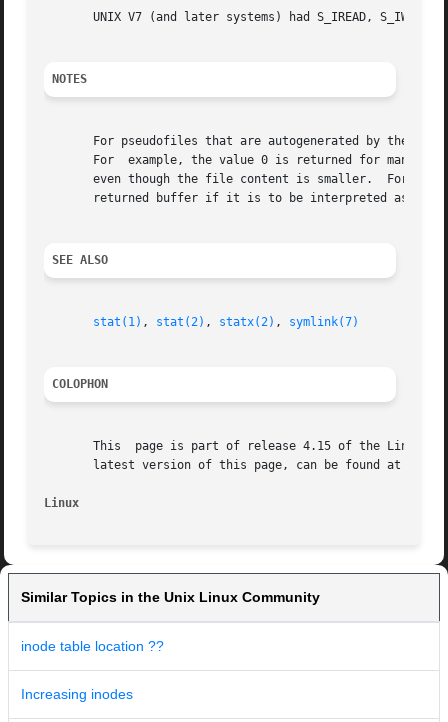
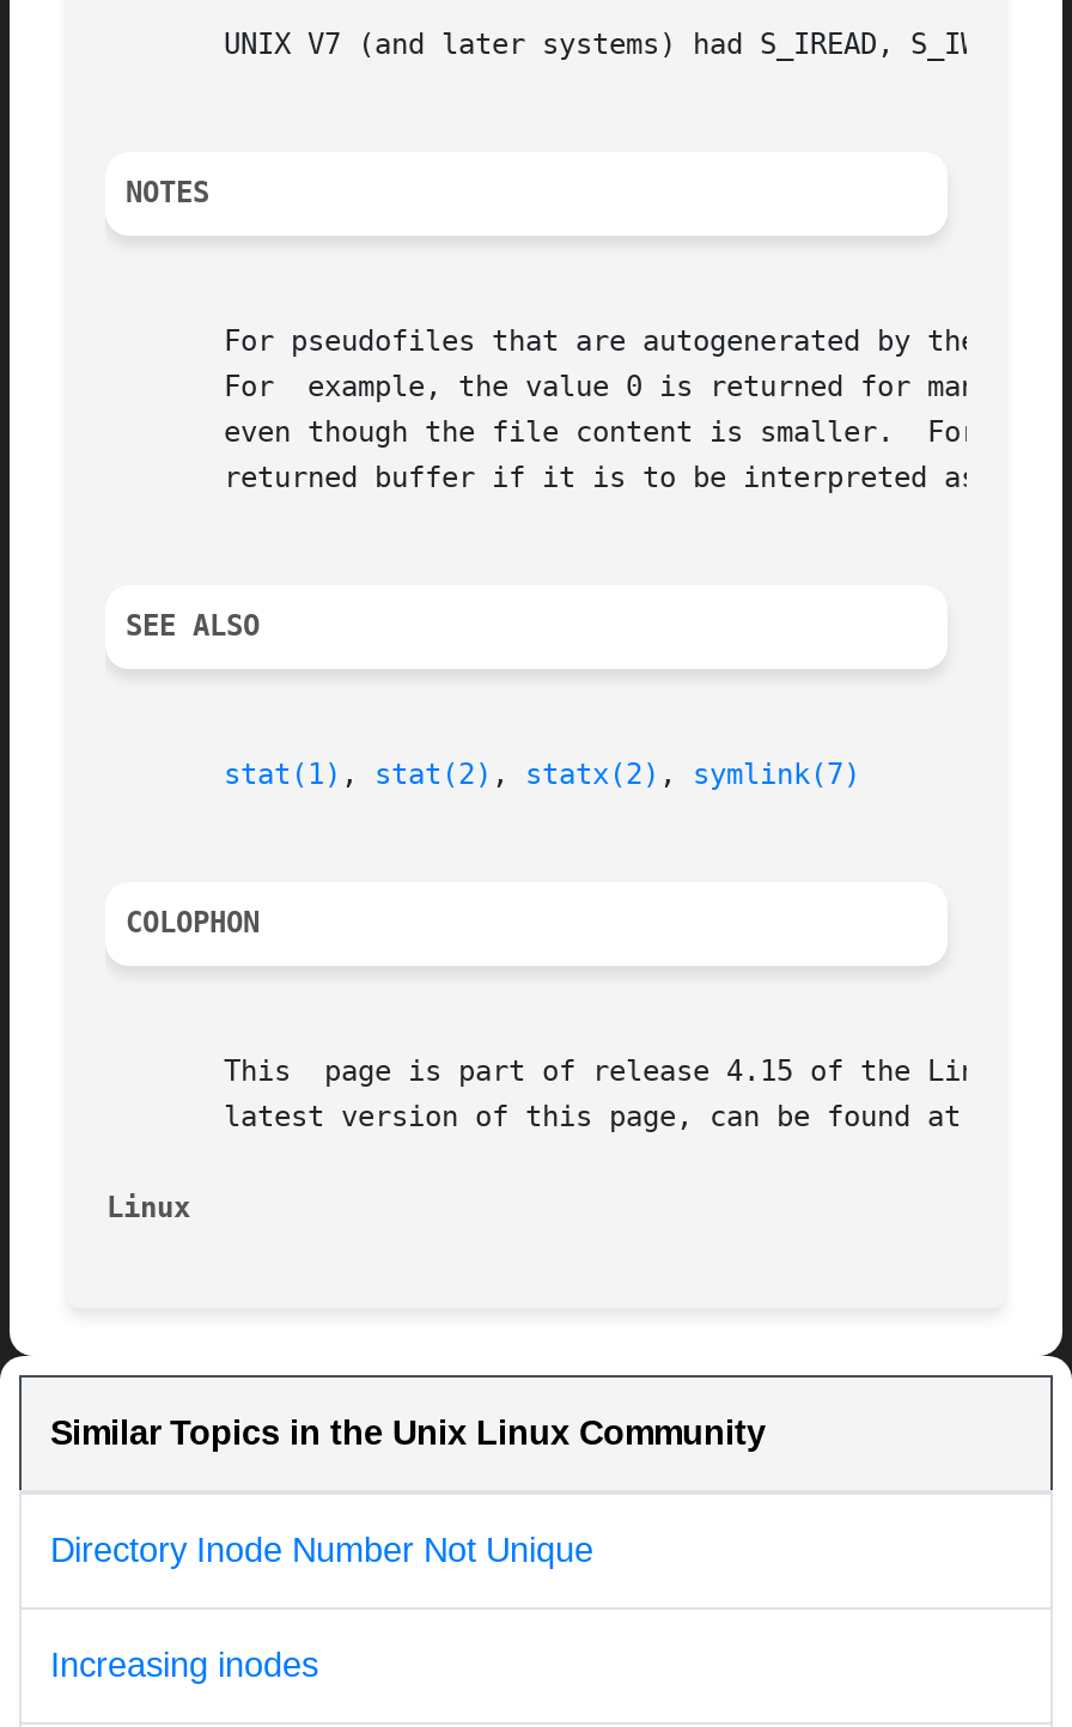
[21,638,164,654] inode table location ?? -> [50,1531,593,1570] Directory Inode Number Not Unique

